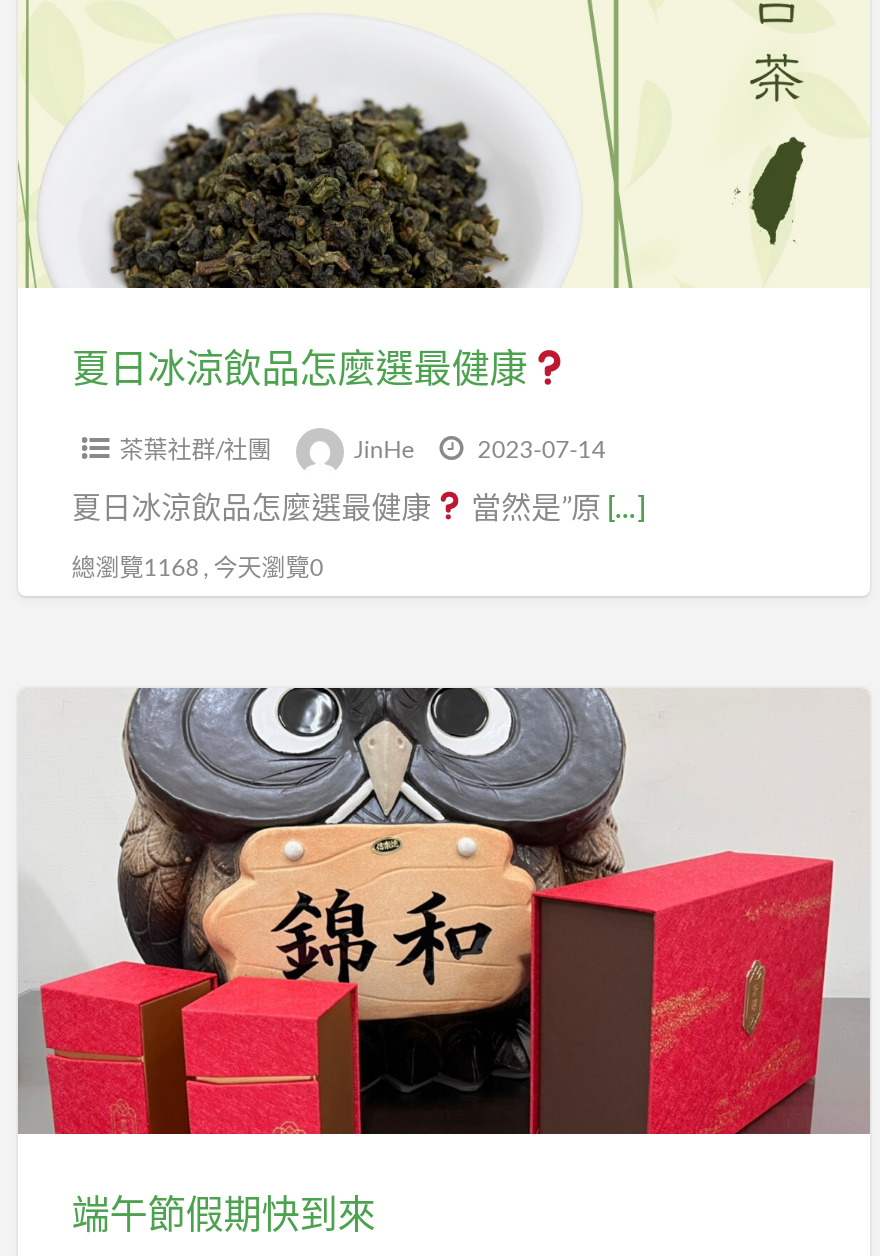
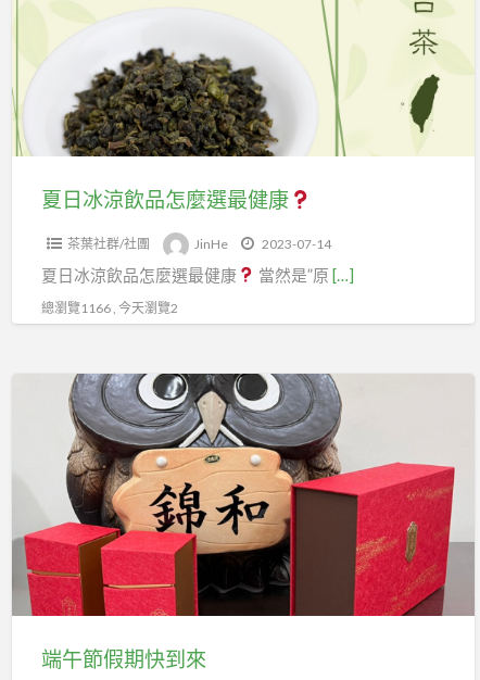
[71,553,323,583] 總瀏覽1168 , 今天瀏覽0 -> [41,300,178,317] 總瀏覽1166 , 今天瀏覽2

